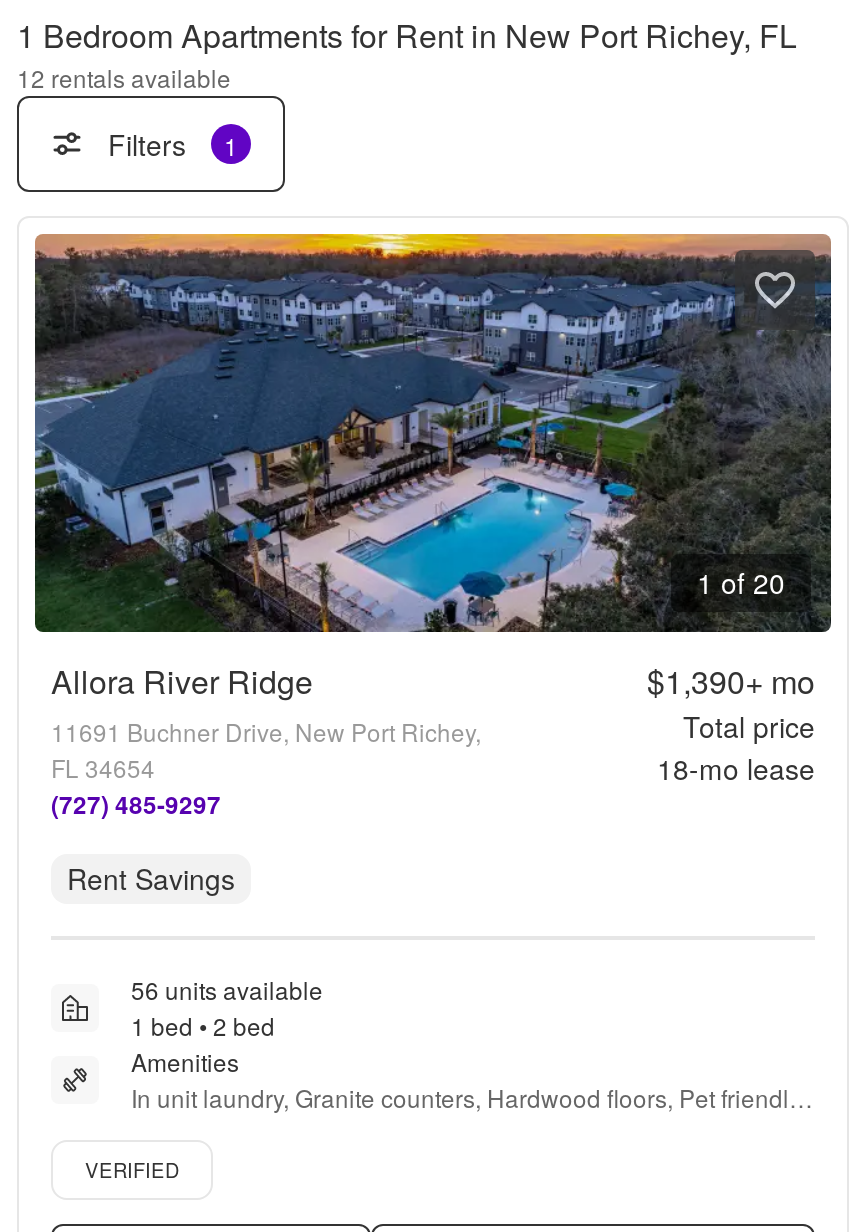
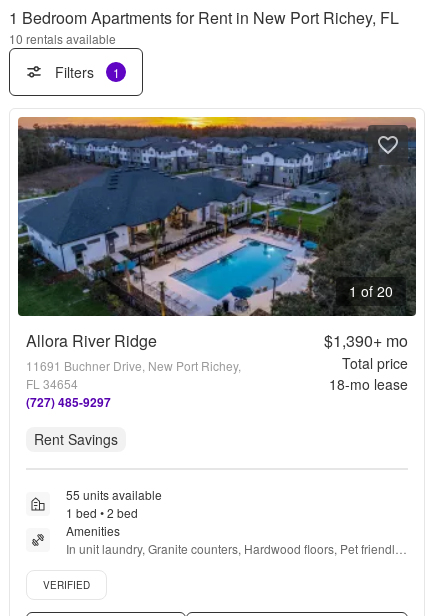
[17,60,231,94] 12 rentals available -> [9,30,116,47] 10 rentals available
[131,972,323,1006] 56 units available -> [66,486,162,503] 55 units available

